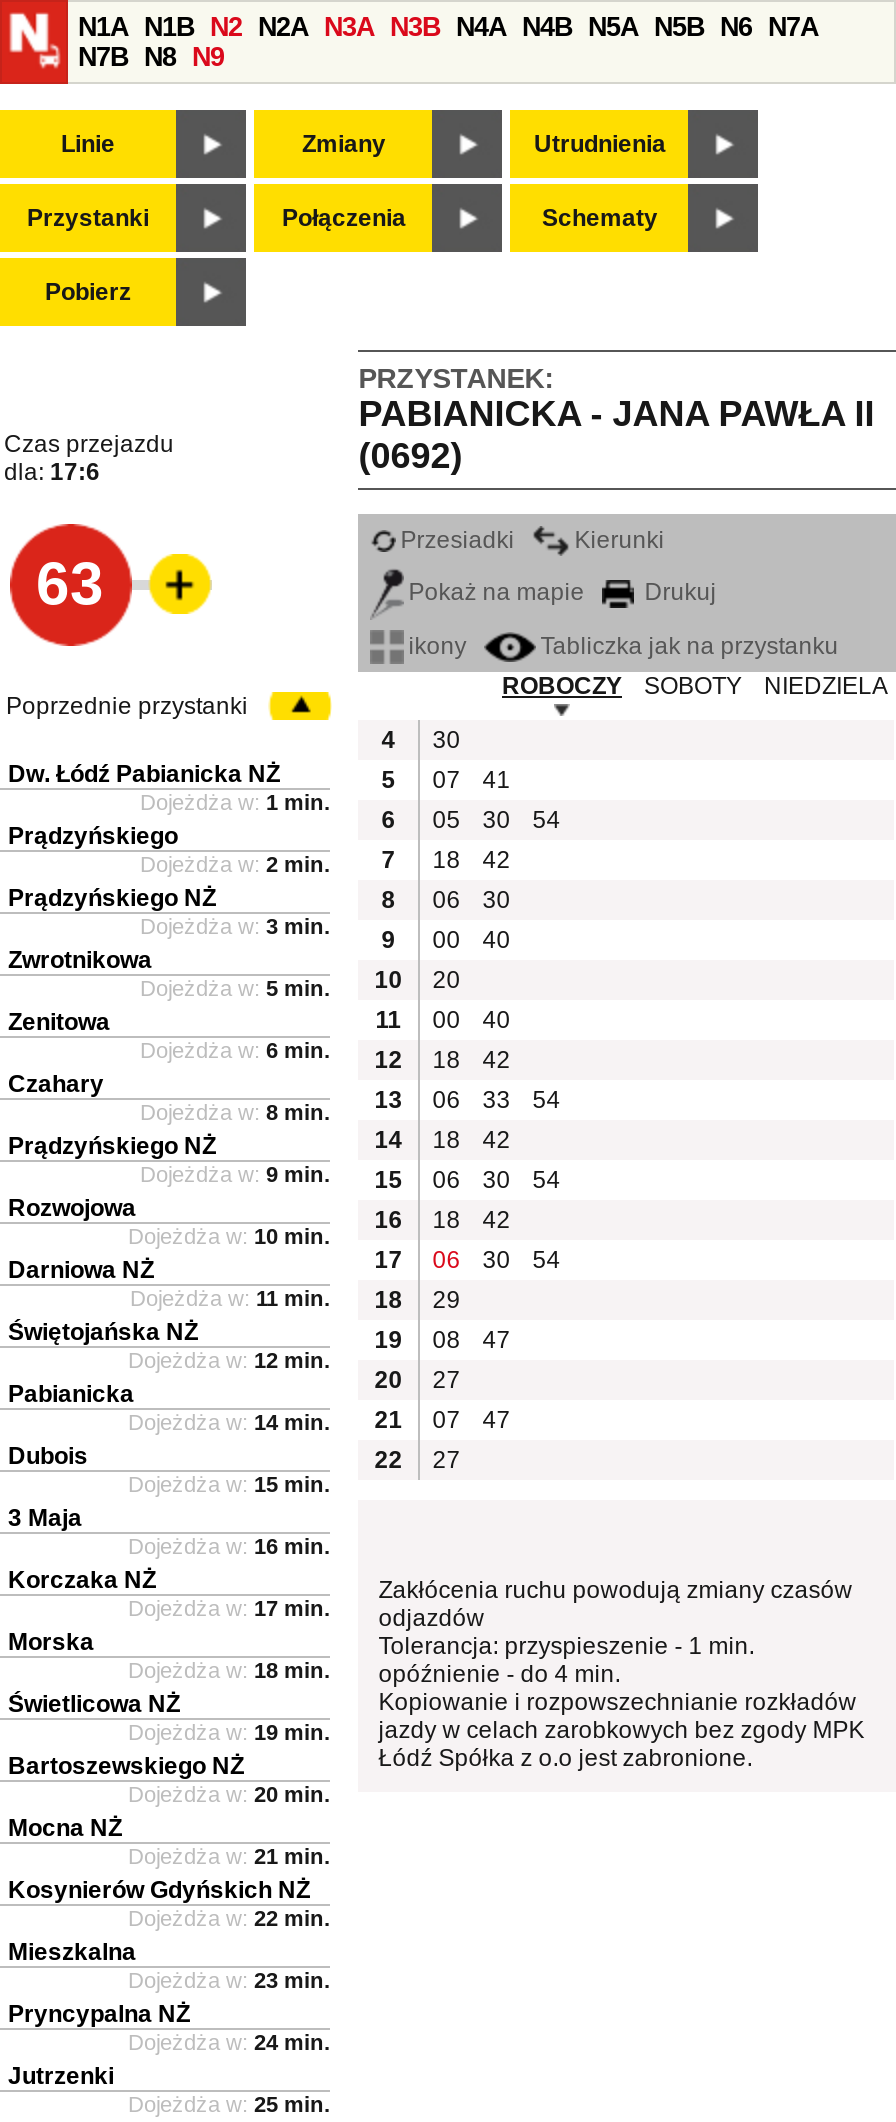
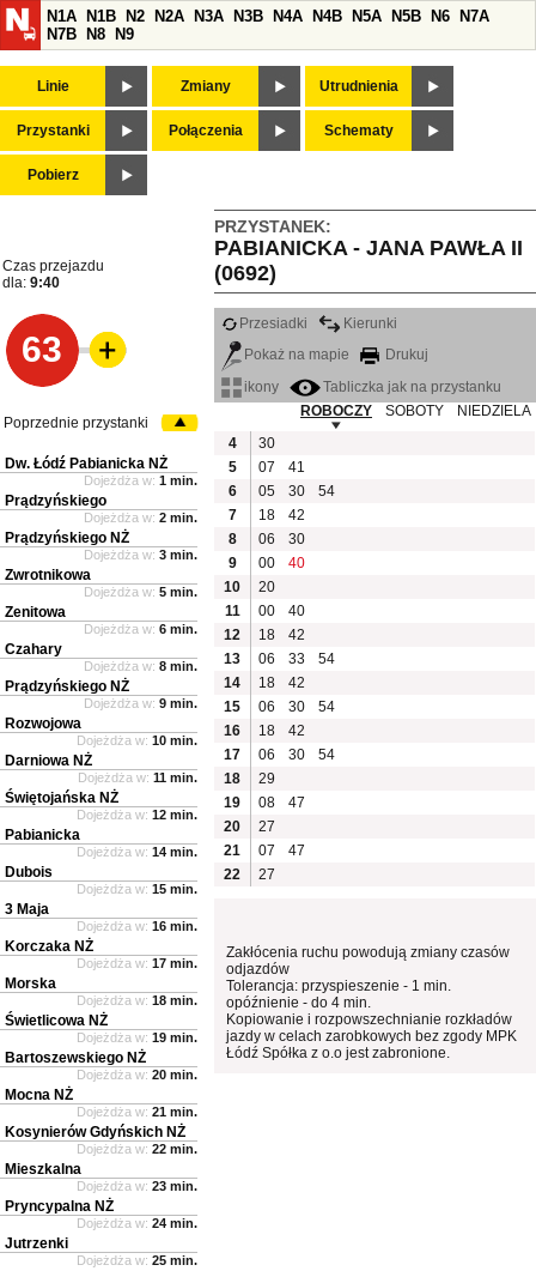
[4,458,100,486] dla: 17:6 -> [2,274,60,291] dla: 9:40

